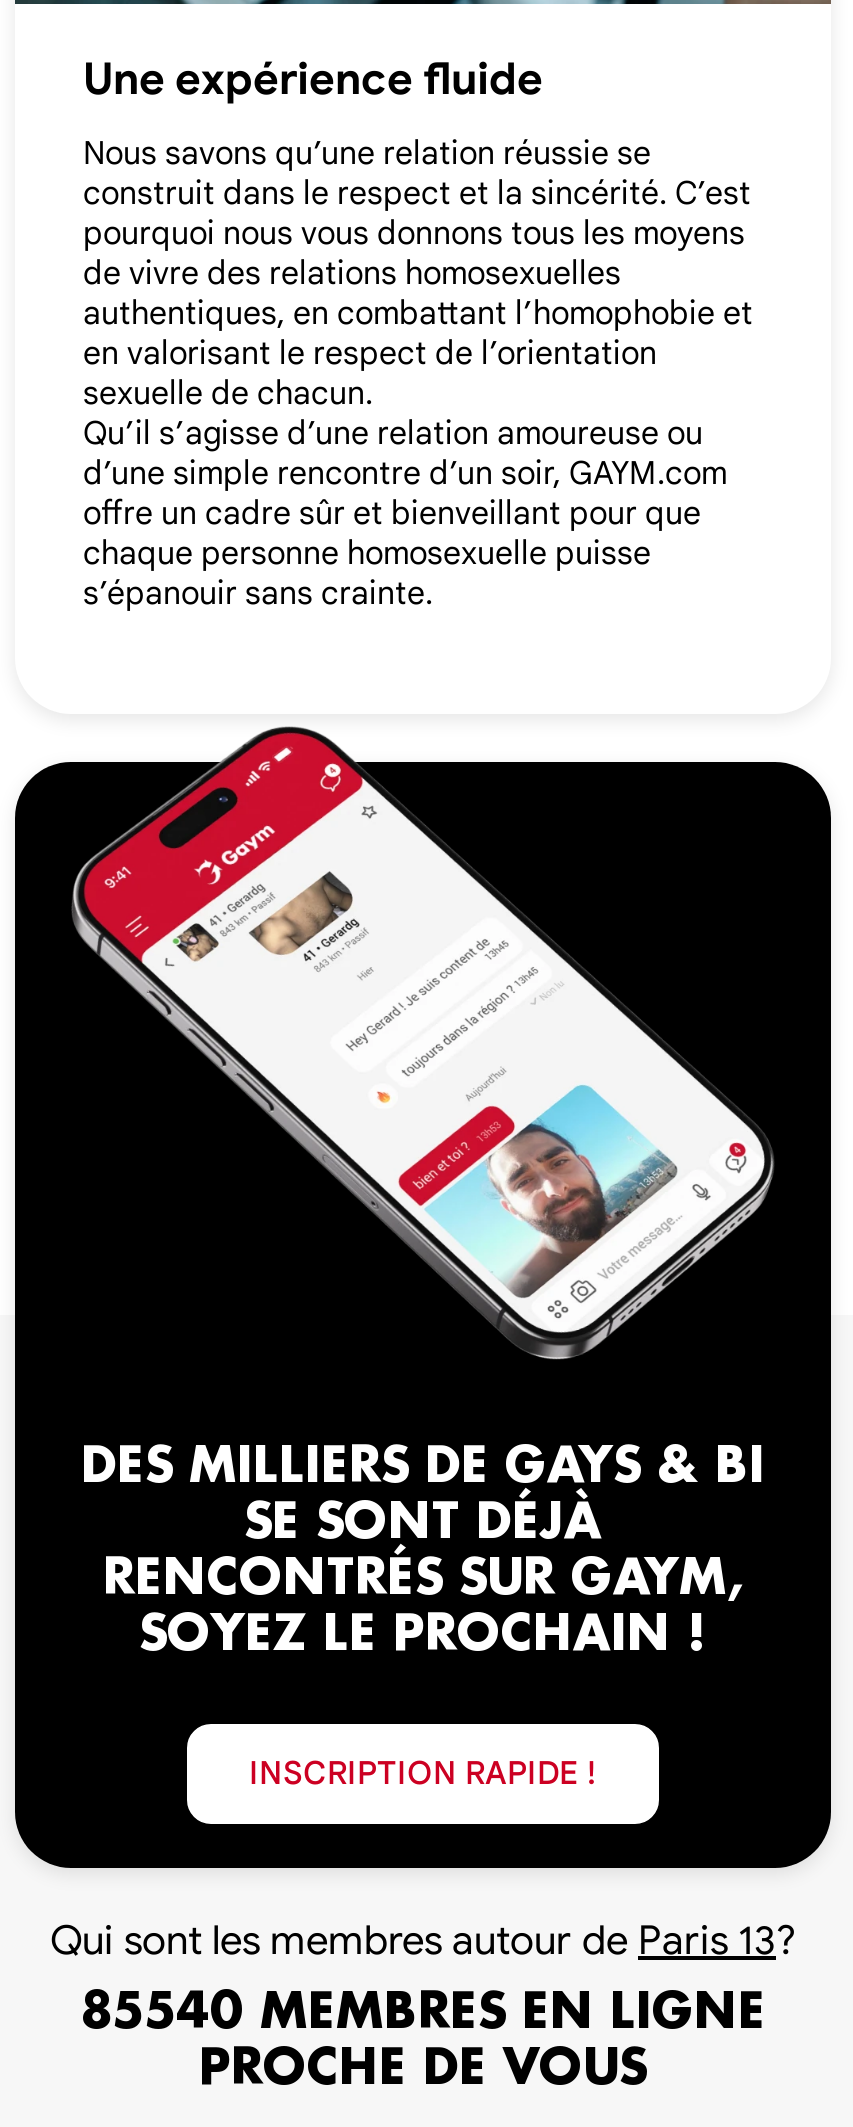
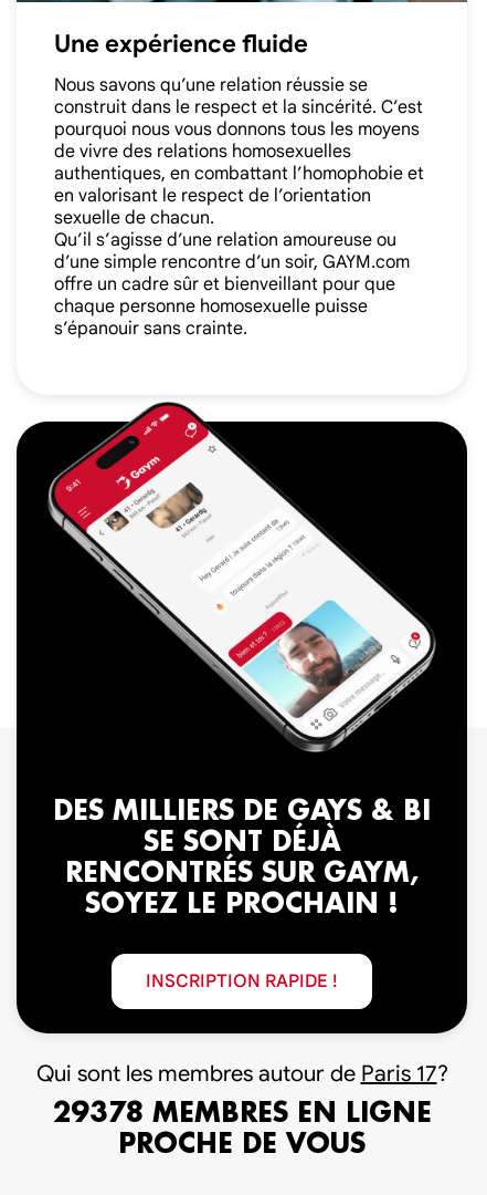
[50,1917,796,1967] Qui sont les membres autour de Paris 13? -> [36,1060,448,1088] Qui sont les membres autour de Paris 17?
[80,1989,766,2041] 85540 MEMBRES EN LIGNE -> [52,1100,431,1129] 29378 MEMBRES EN LIGNE

